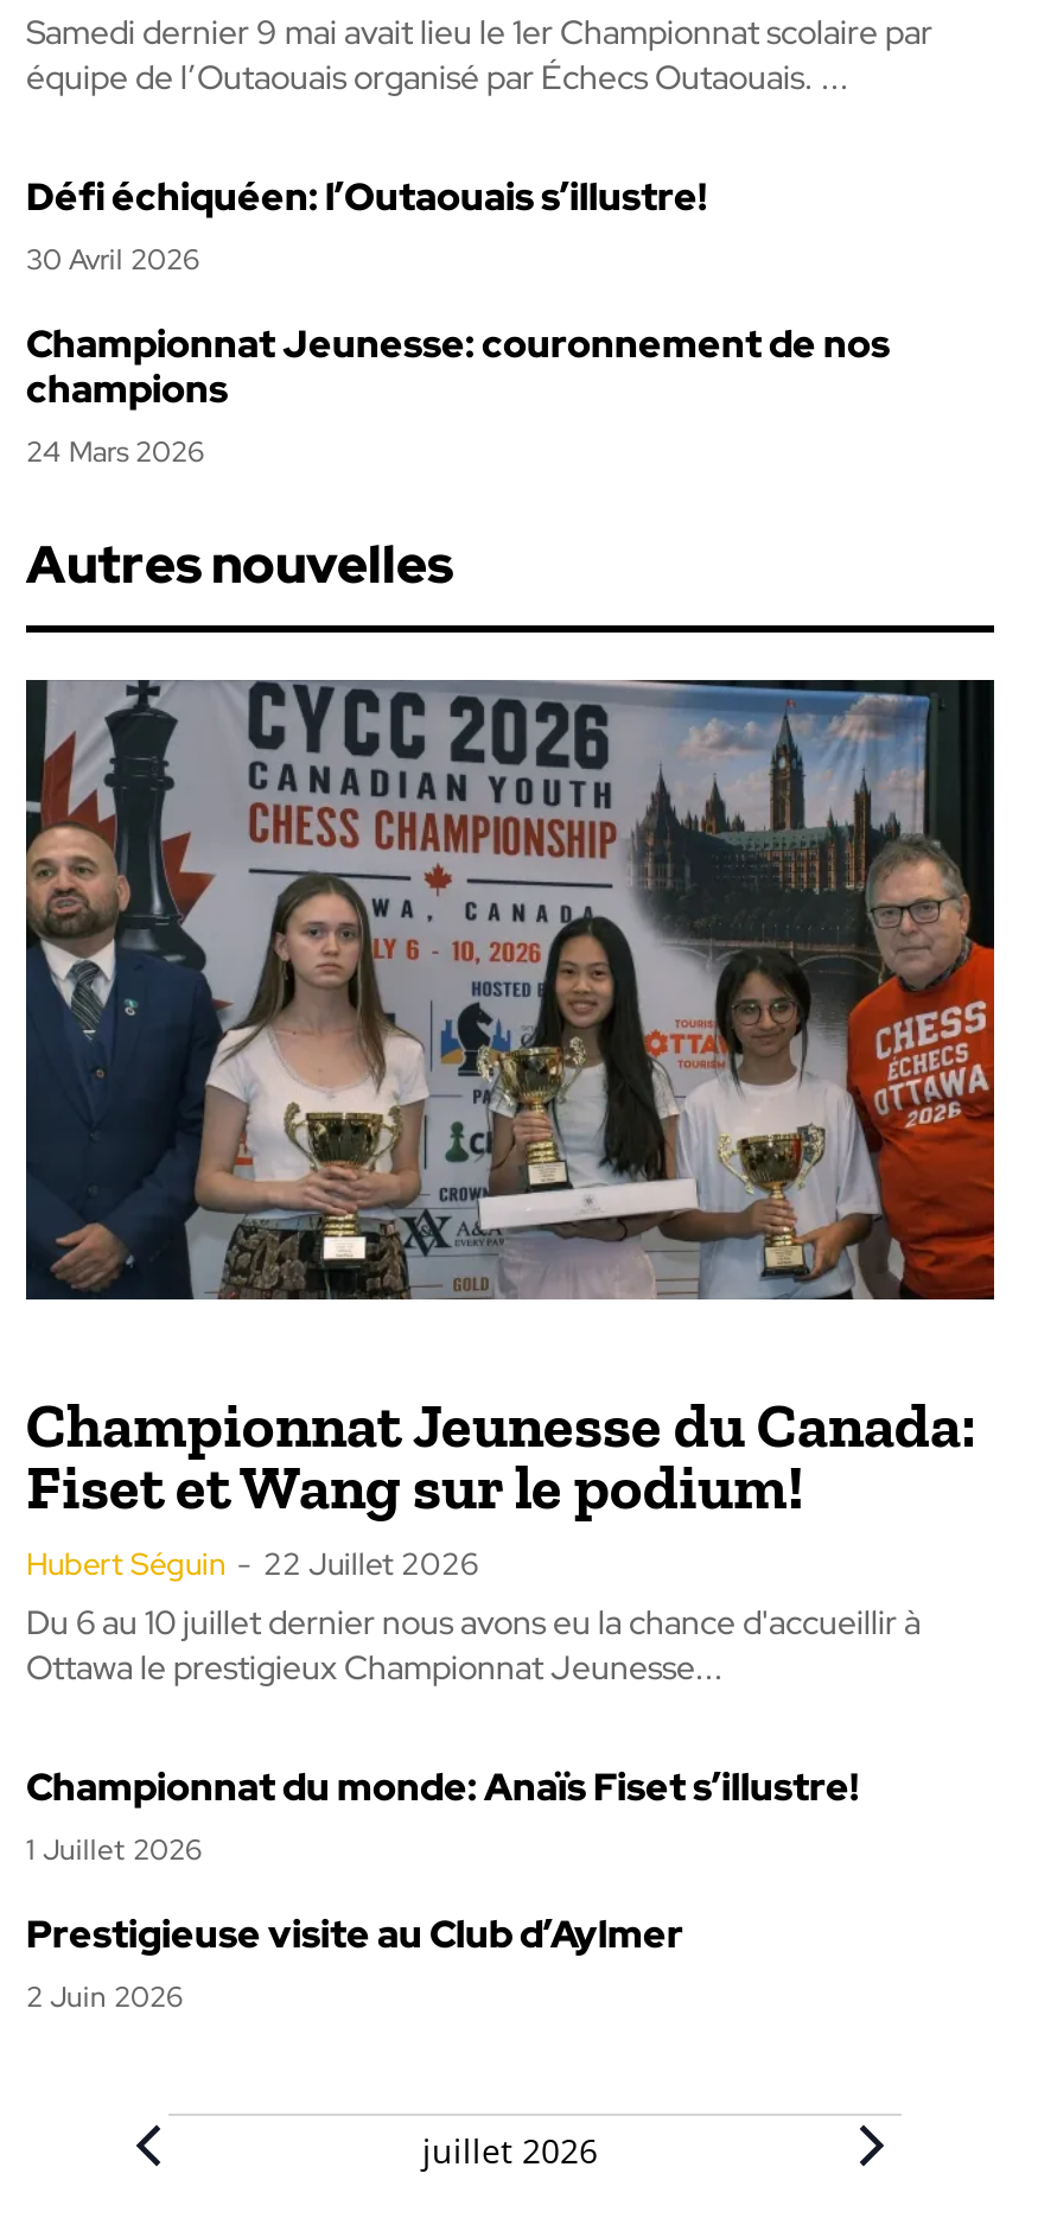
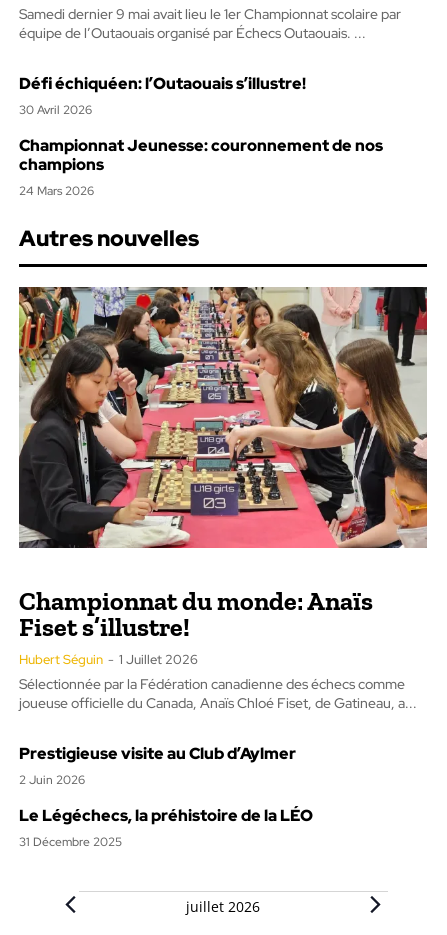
[24,678,996,1302] [image] -> [18,286,428,516] [image]
[26,1388,975,1870] Championnat Jeunesse du Canada: | Fiset et Wang sur le podium! | Hubert Séguin - 22 Juillet 2026 | Du 6 au 10 juillet dernier nous avons eu la chance d'accueillir à | Ottawa le prestigieux Championnat Jeunesse... | Championnat du monde: Anaïs Fiset s’illustre! | 1 Juillet 2026 -> [19,585,417,712] Championnat du monde: Anaïs | Fiset s’illustre! | Hubert Séguin - 1 Juillet 2026 | Sélectionnée par la Fédération canadienne des échecs comme | joueuse officielle du Canada, Anaïs Chloé Fiset, de Gatineau, a...
moved [26,1910,683,2017] -> [19,743,296,788]: Prestigieuse visite au Club d’Aylmer | 2 Juin 2026
none -> [19,805,313,850] Le Légéchecs, la préhistoire de la LÉO | 31 Décembre 2025

